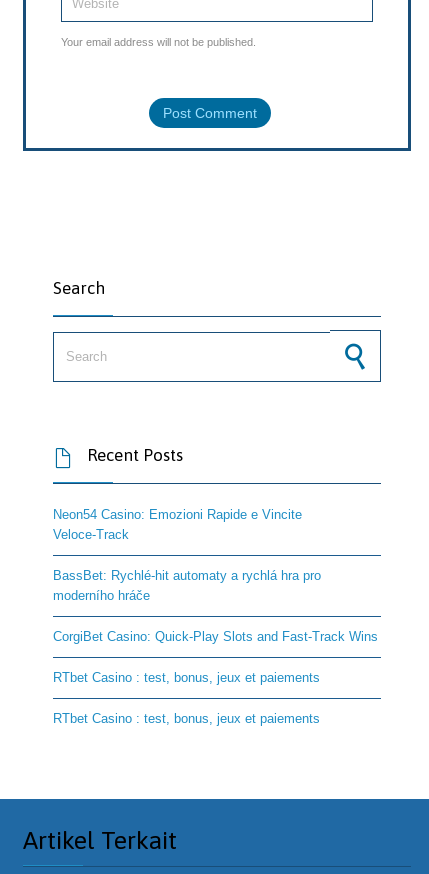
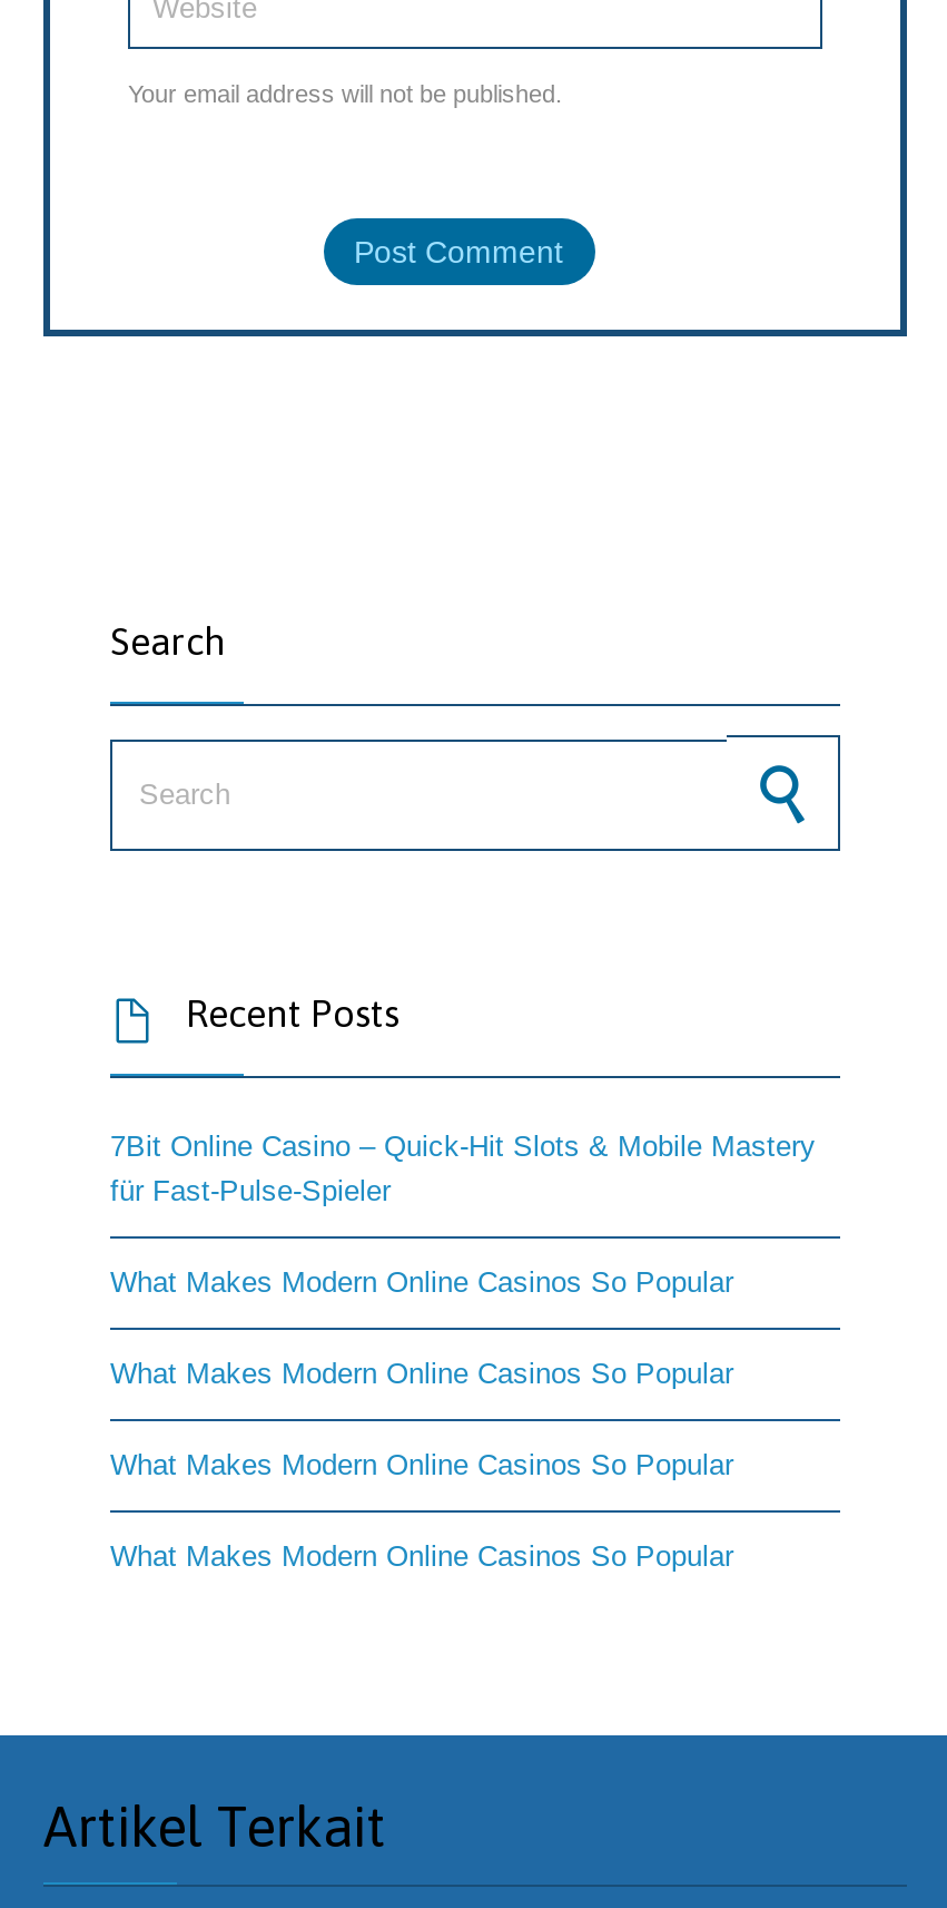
[53,507,302,542] Neon54 Casino: Emozioni Rapide e Vincite | Veloce‑Track -> [110,1129,816,1207] 7Bit Online Casino – Quick‑Hit Slots & Mobile Mastery | für Fast‑Pulse‑Spieler
[53,568,321,603] BassBet: Rychlé‑hit automaty a rychlá hra pro | moderního hráče -> [110,1264,733,1298] What Makes Modern Online Casinos So Popular
[53,629,378,644] CorgiBet Casino: Quick‑Play Slots and Fast‑Track Wins -> [110,1356,733,1389] What Makes Modern Online Casinos So Popular
[53,670,320,685] RTbet Casino : test, bonus, jeux et paiements -> [110,1447,733,1481] What Makes Modern Online Casinos So Popular
[53,711,320,726] RTbet Casino : test, bonus, jeux et paiements -> [110,1538,733,1572] What Makes Modern Online Casinos So Popular

